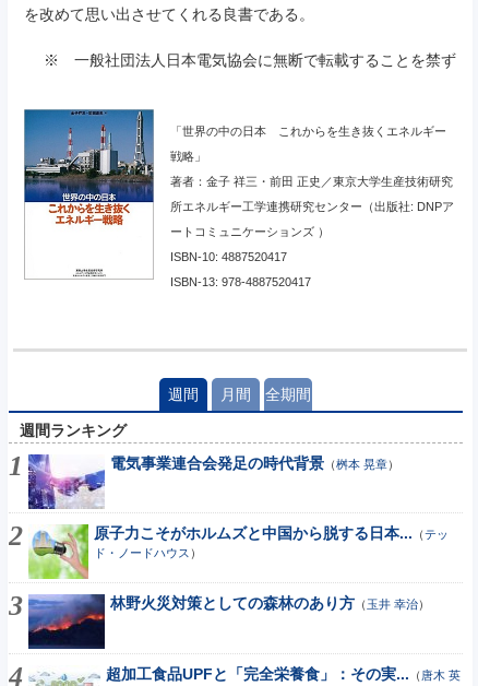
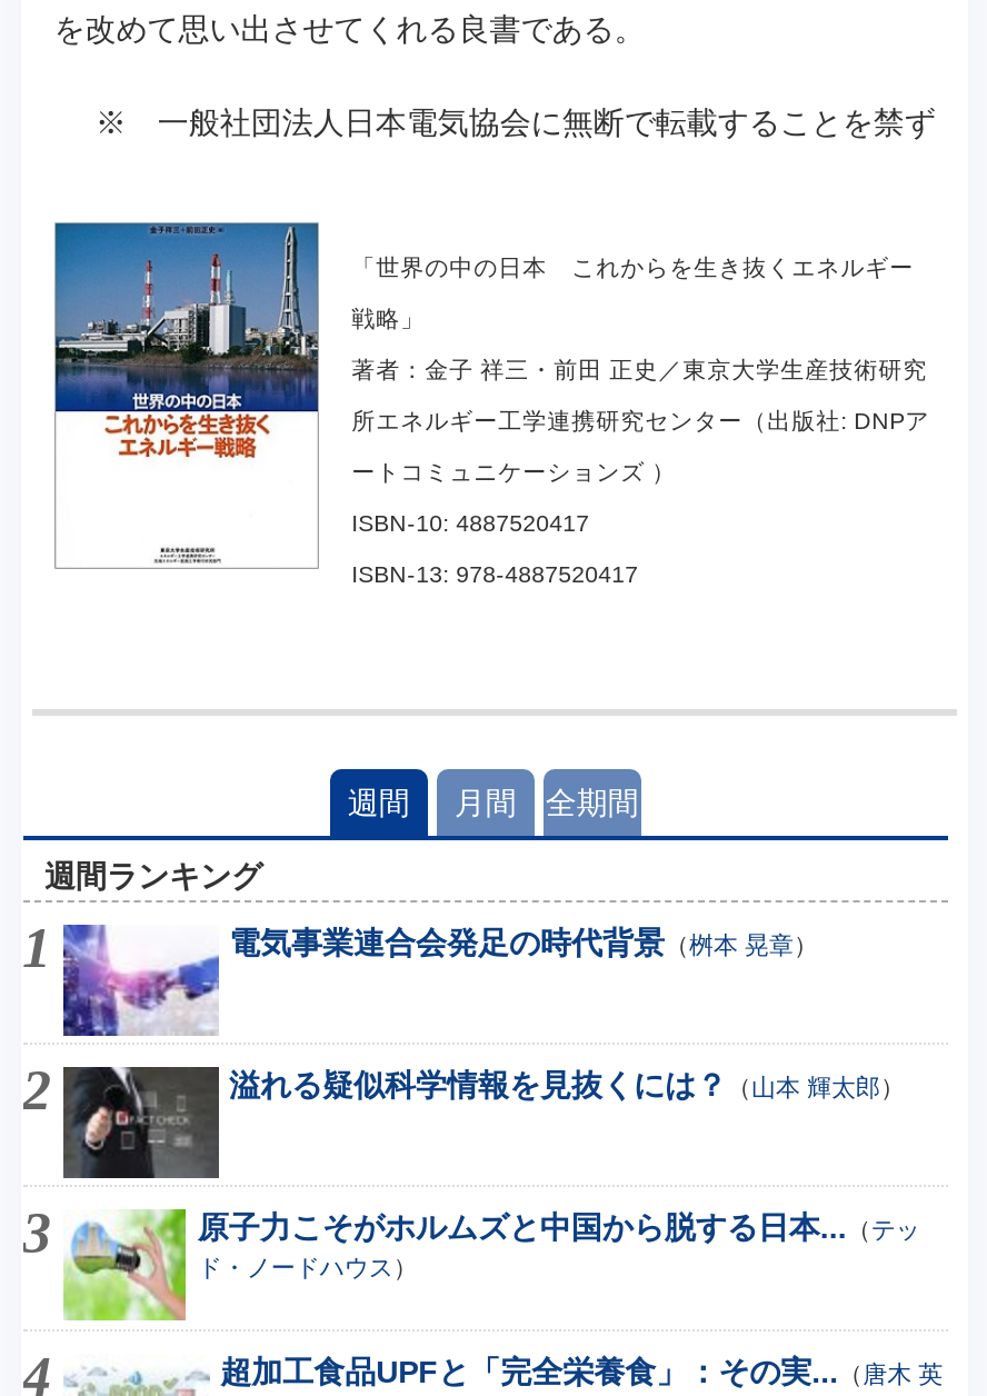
none -> [61,1065,905,1180] [image] | 溢れる疑似科学情報を見抜くには？（山本 輝太郎）
moved [10,523,449,581] -> [26,1207,920,1325]: [image] | 原子力こそがホルムズと中国から脱する日本...（テッ | ド・ノードハウス）
[27,593,429,650] [image] | 林野火災対策としての森林のあり方（玉井 幸治） -> none

